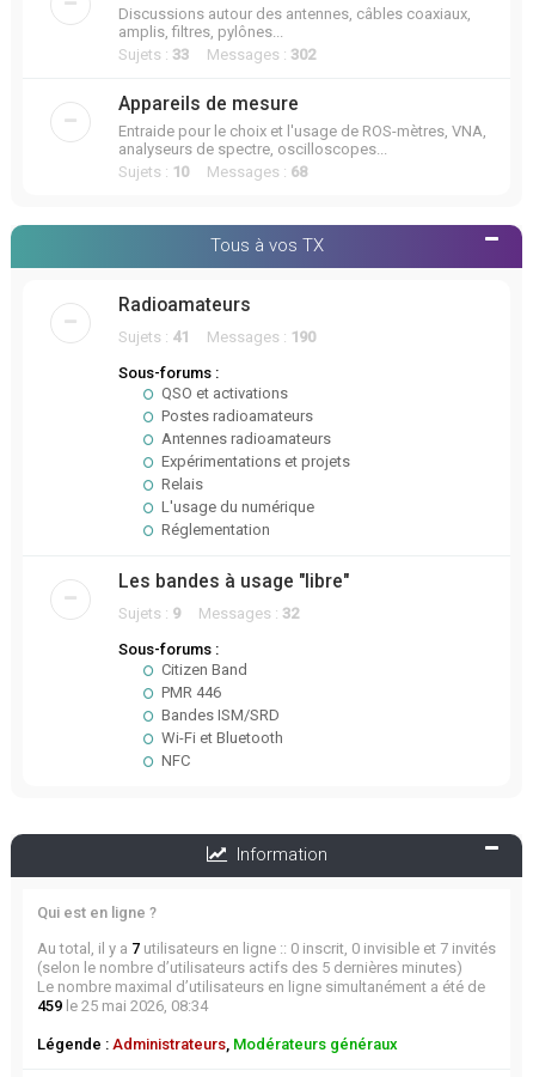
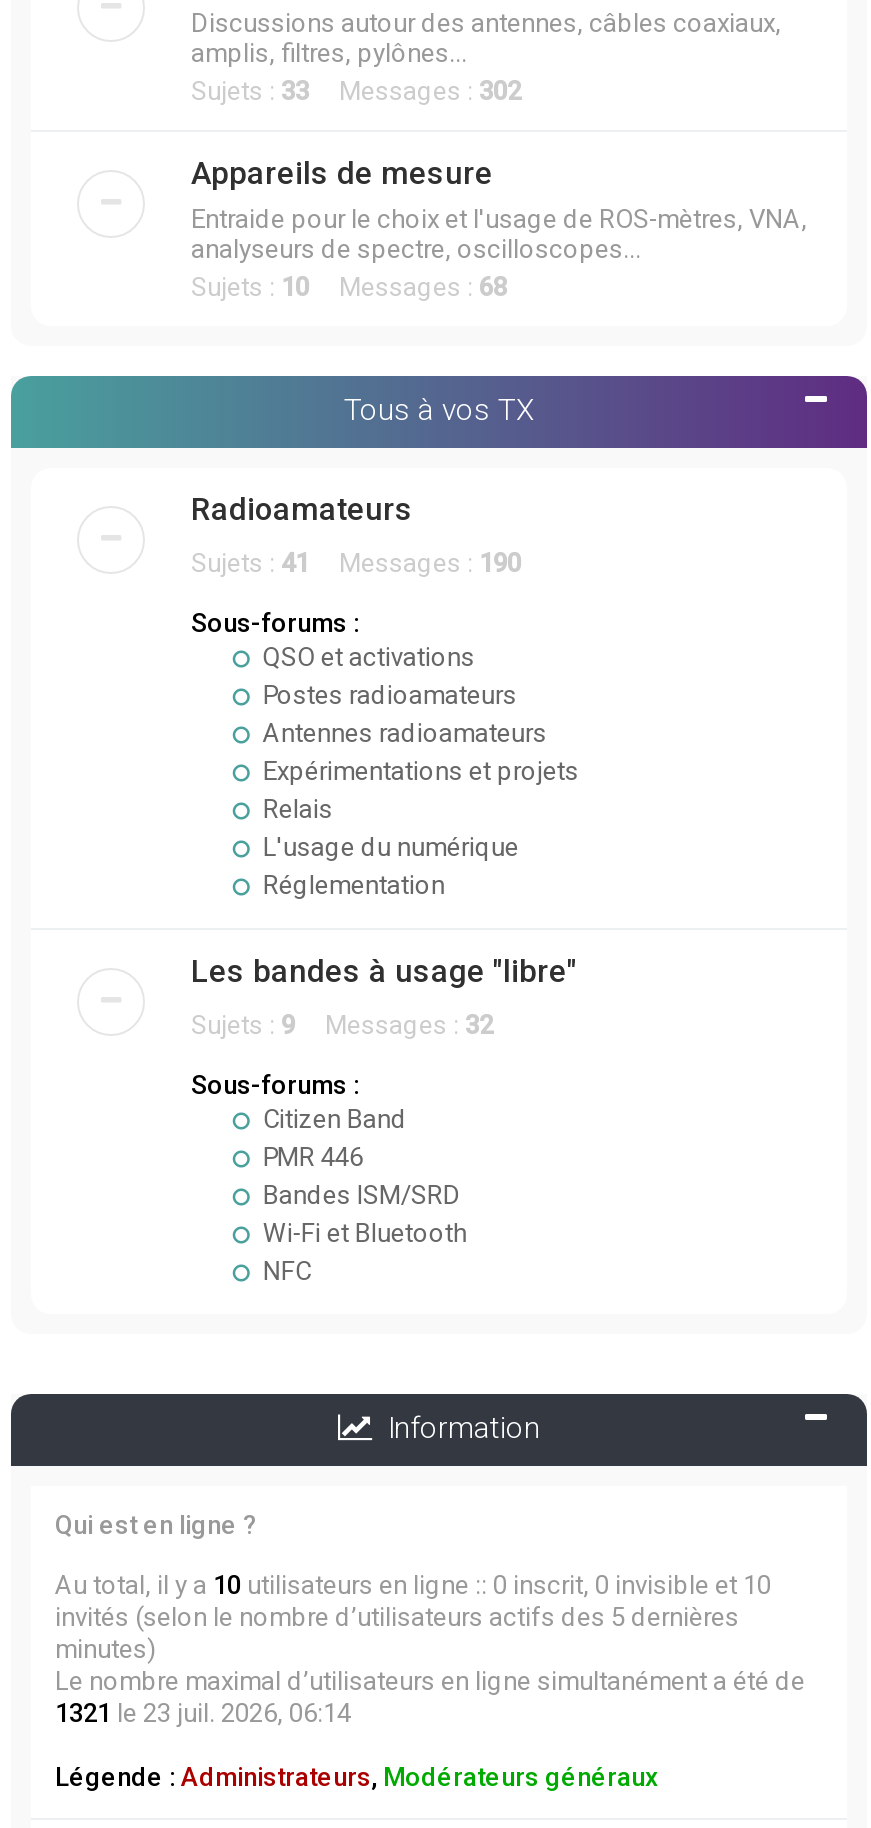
[37,939,496,976] Au total, il y a 7 utilisateurs en ligne :: 0 inscrit, 0 invisible et 7 invités | (selon le nombre d’utilisateurs actifs des 5 dernières minutes) -> [55,1570,771,1664] Au total, il y a 10 utilisateurs en ligne :: 0 inscrit, 0 invisible et 10 | invités (selon le nombre d’utilisateurs actifs des 5 dernières | minutes)
[37,997,208,1015] 459 le 25 mai 2026, 08:34 -> [55,1698,351,1728] 1321 le 23 juil. 2026, 06:14

